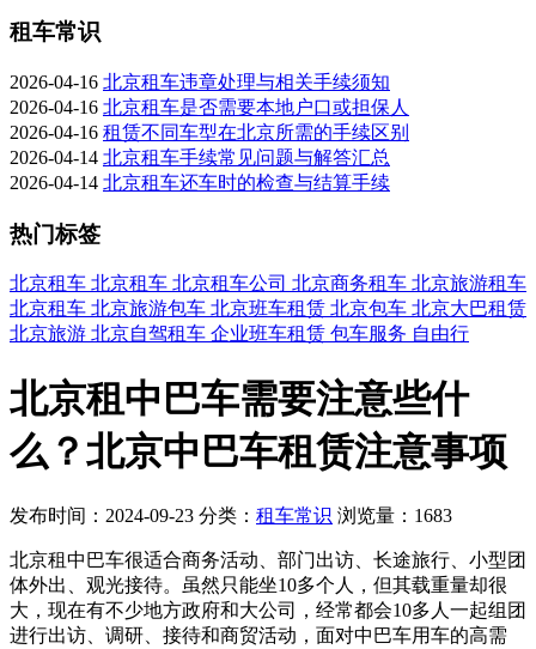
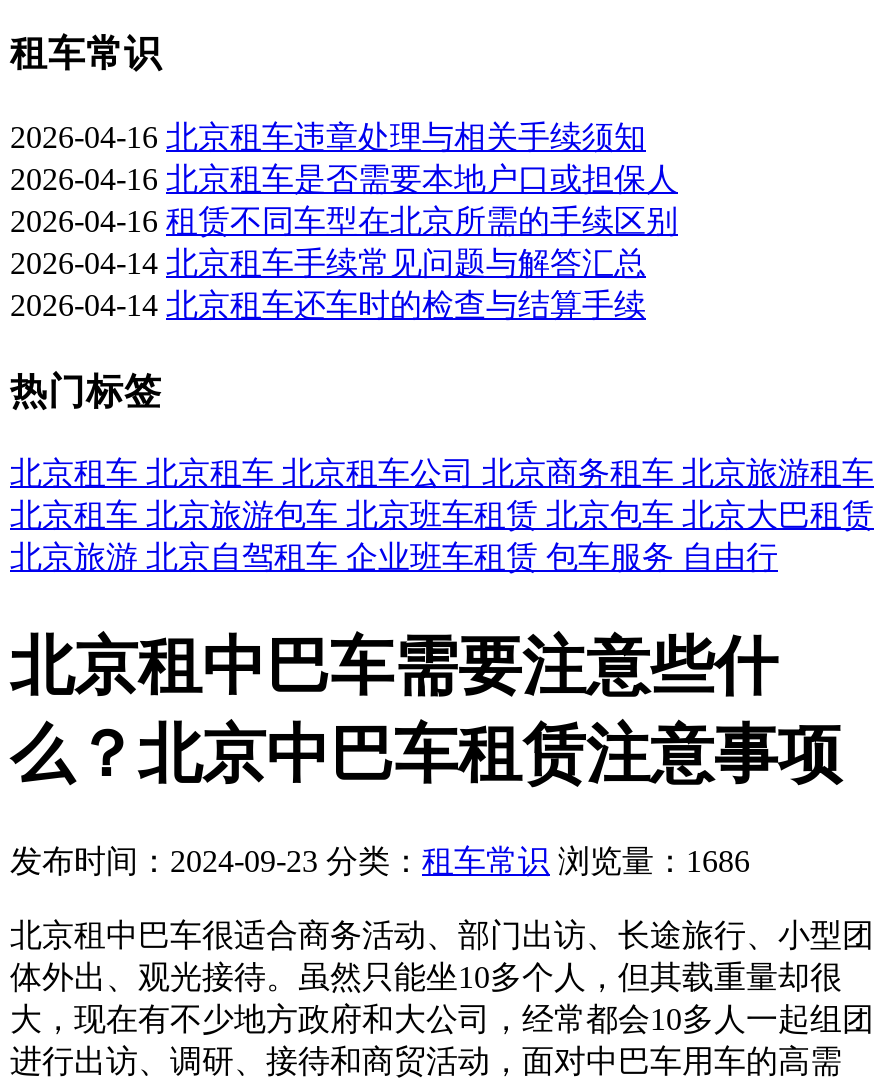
[10,506,452,526] 发布时间：2024-09-23 分类：租车常识 浏览量：1683 -> [10,845,750,879] 发布时间：2024-09-23 分类：租车常识 浏览量：1686

